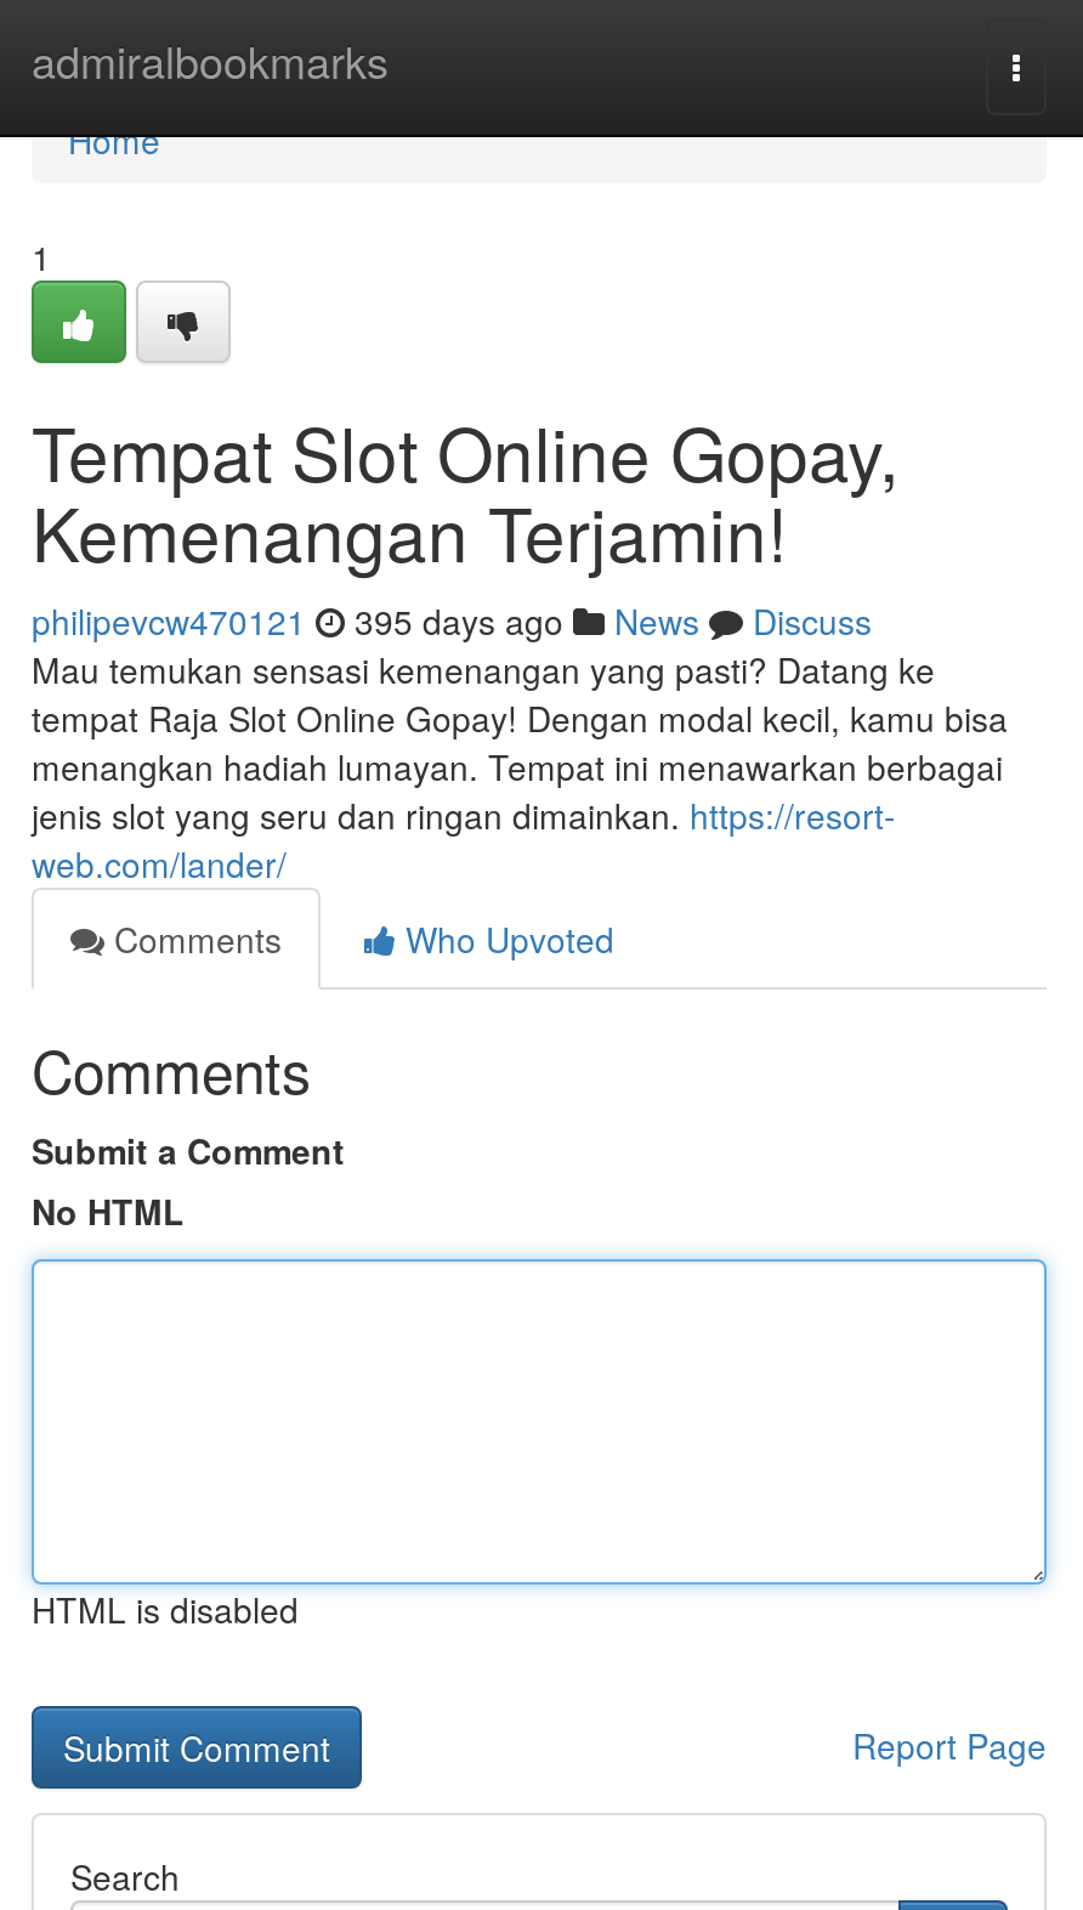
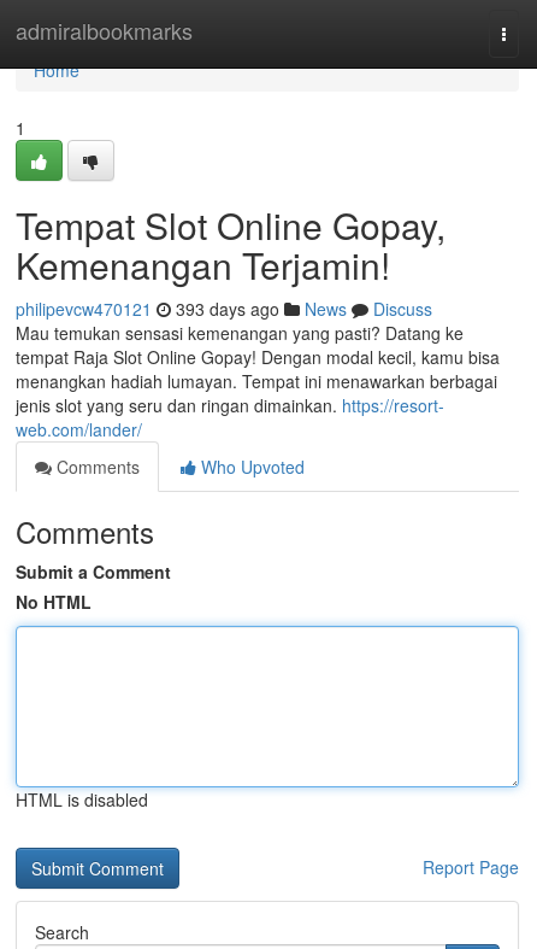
[32,596,872,645] philipevcw470121 395 days ago News Discuss -> [16,297,432,321] philipevcw470121 393 days ago News Discuss

